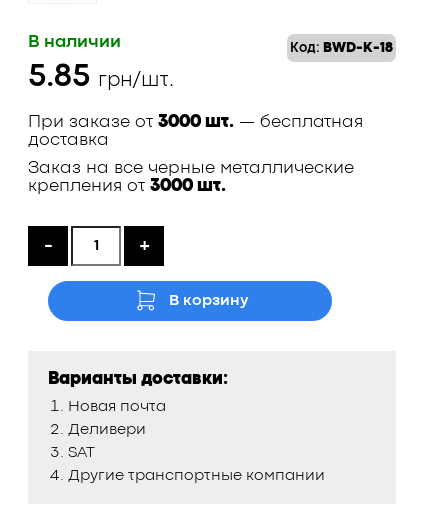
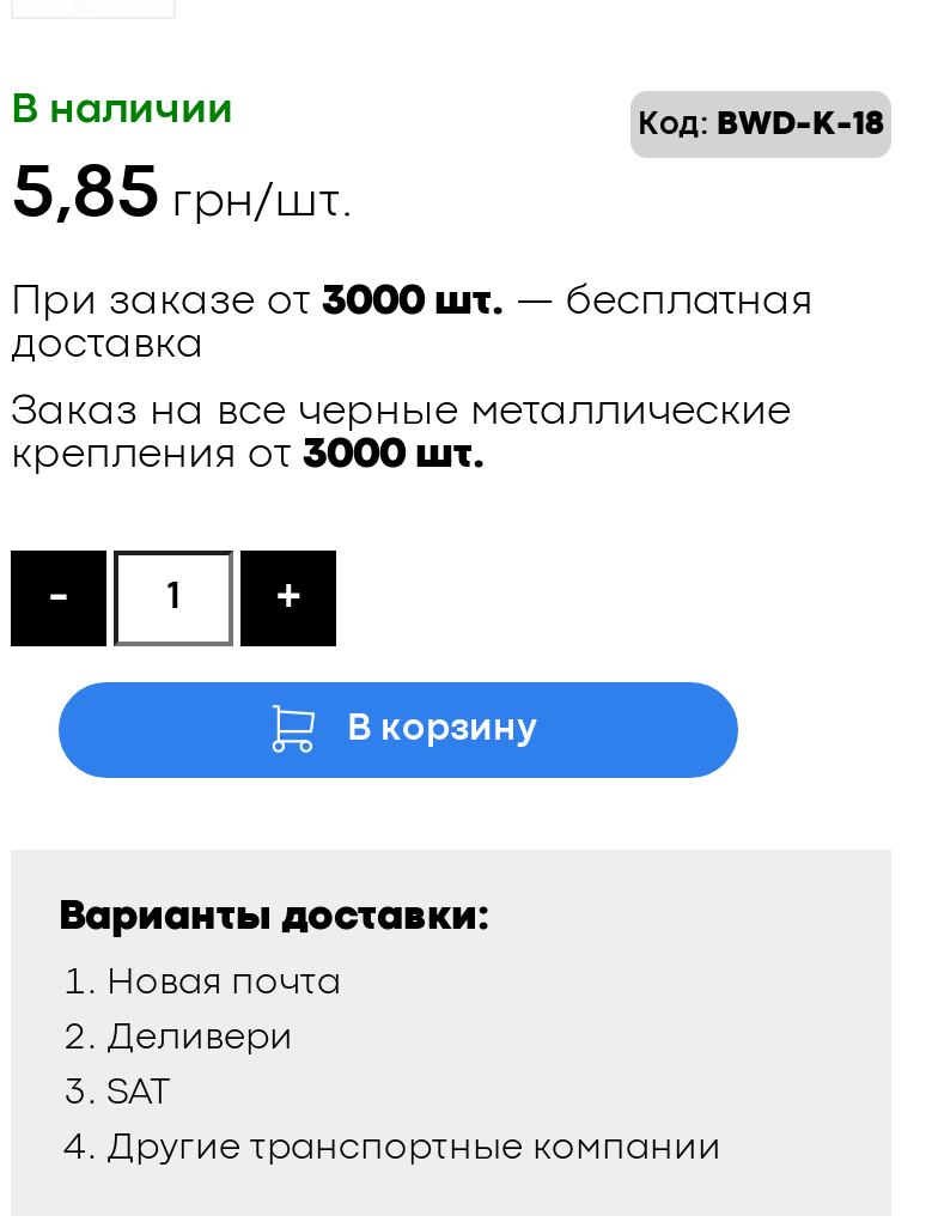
[28,64,174,91] 5.85 грн/шт. -> [11,162,353,226] 5,85 грн/шт.

